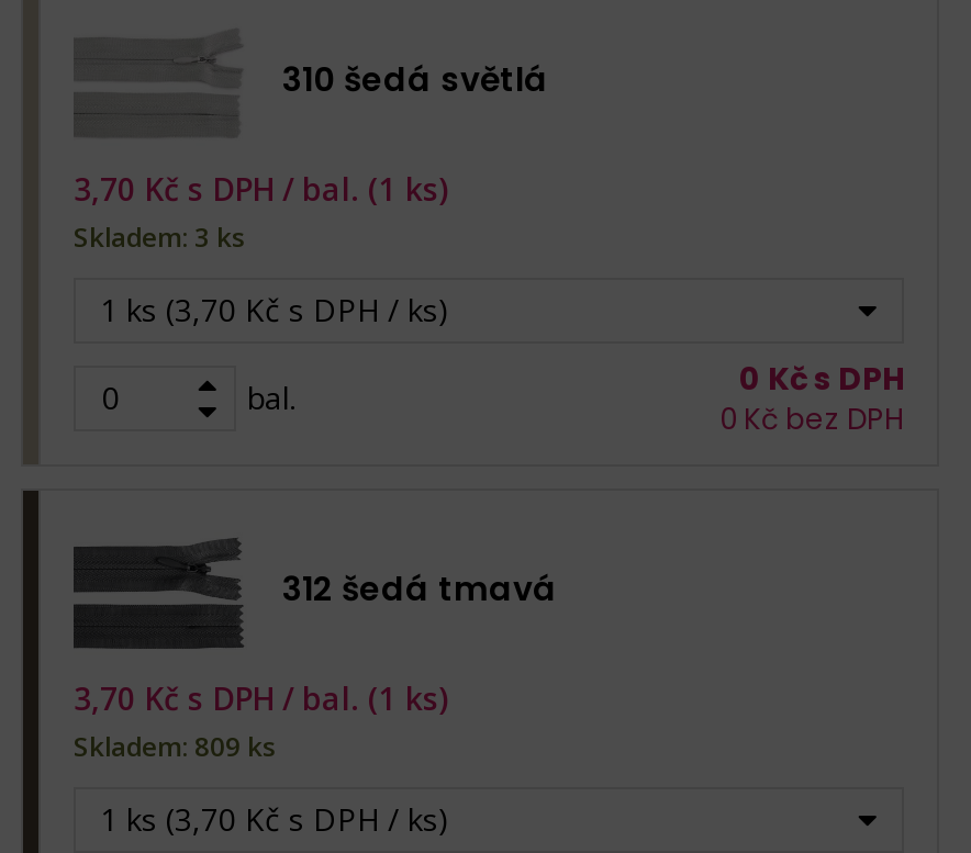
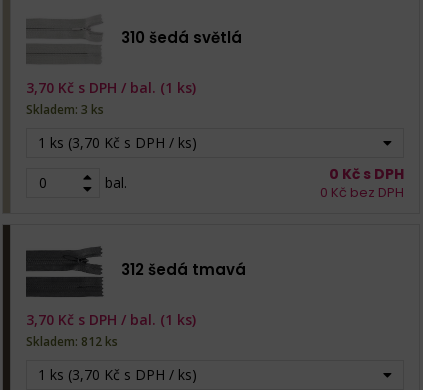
[74,728,276,765] Skladem: 809 ks -> [26,333,118,350] Skladem: 812 ks

